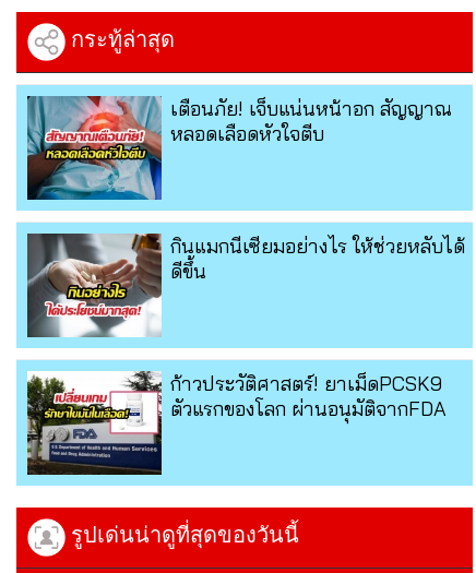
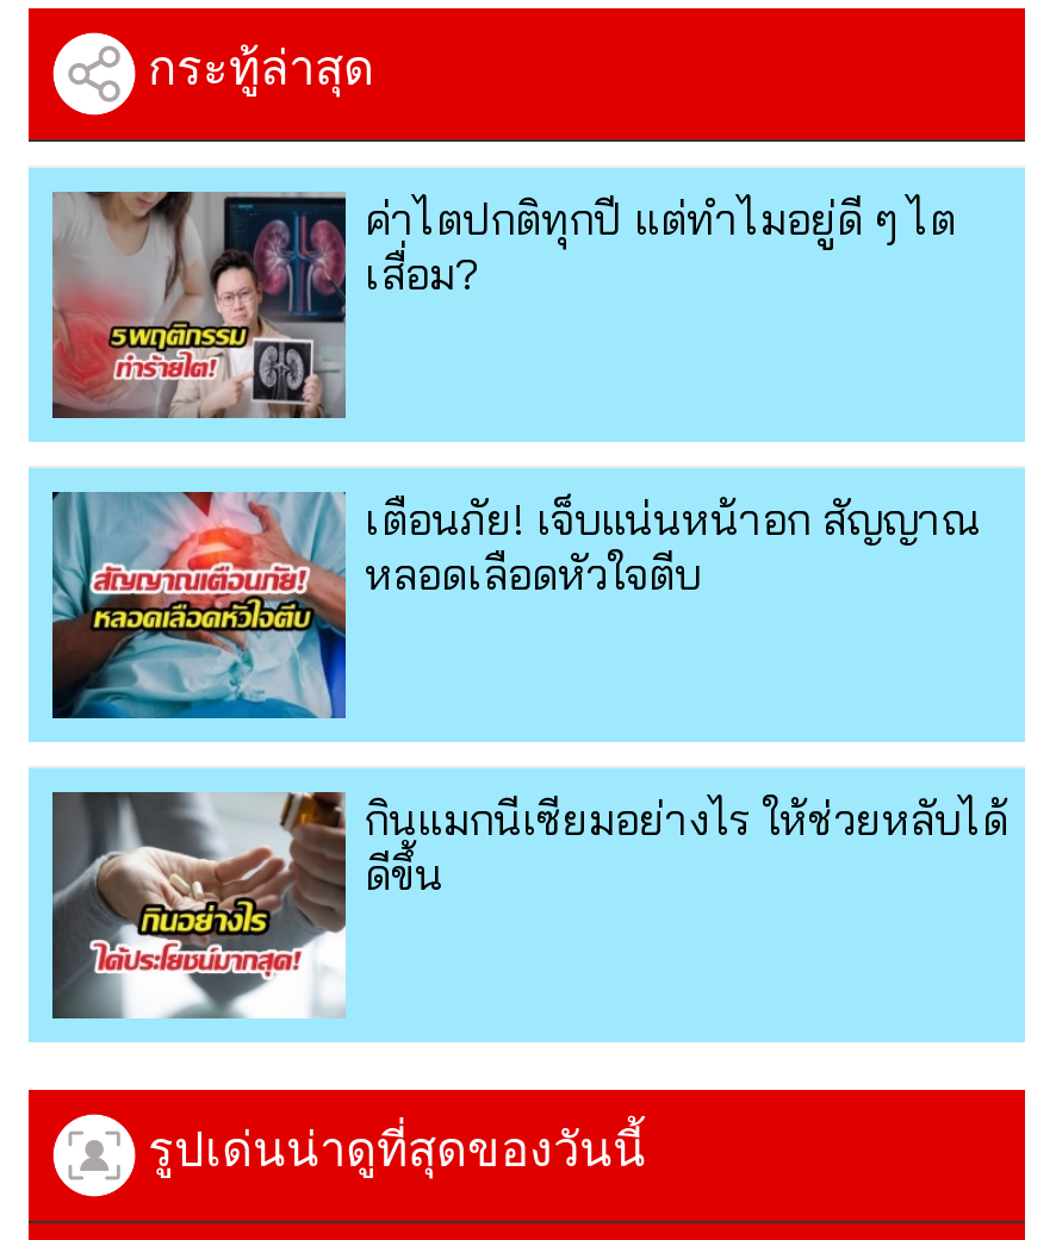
none -> [50,191,956,420] [image] | ค่าไตปกติทุกปี แต่ทำไมอยู่ดี ๆ ไต | เสื่อม?
moved [25,94,465,284] -> [48,487,1008,901]: [image] | เตือนภัย! เจ็บแน่นหน้าอก สัญญาณ | หลอดเลือดหัวใจตีบ | กินแมกนีเซียมอย่างไร ให้ช่วยหลับได้ | ดีขึ้น
moved [27,231,167,338] -> [52,787,358,1021]: [image]
[26,370,447,476] [image] | ก้าวประวัติศาสตร์! ยาเม็ดPCSK9 | ตัวแรกของโลก ผ่านอนุมัติจากFDA -> none

